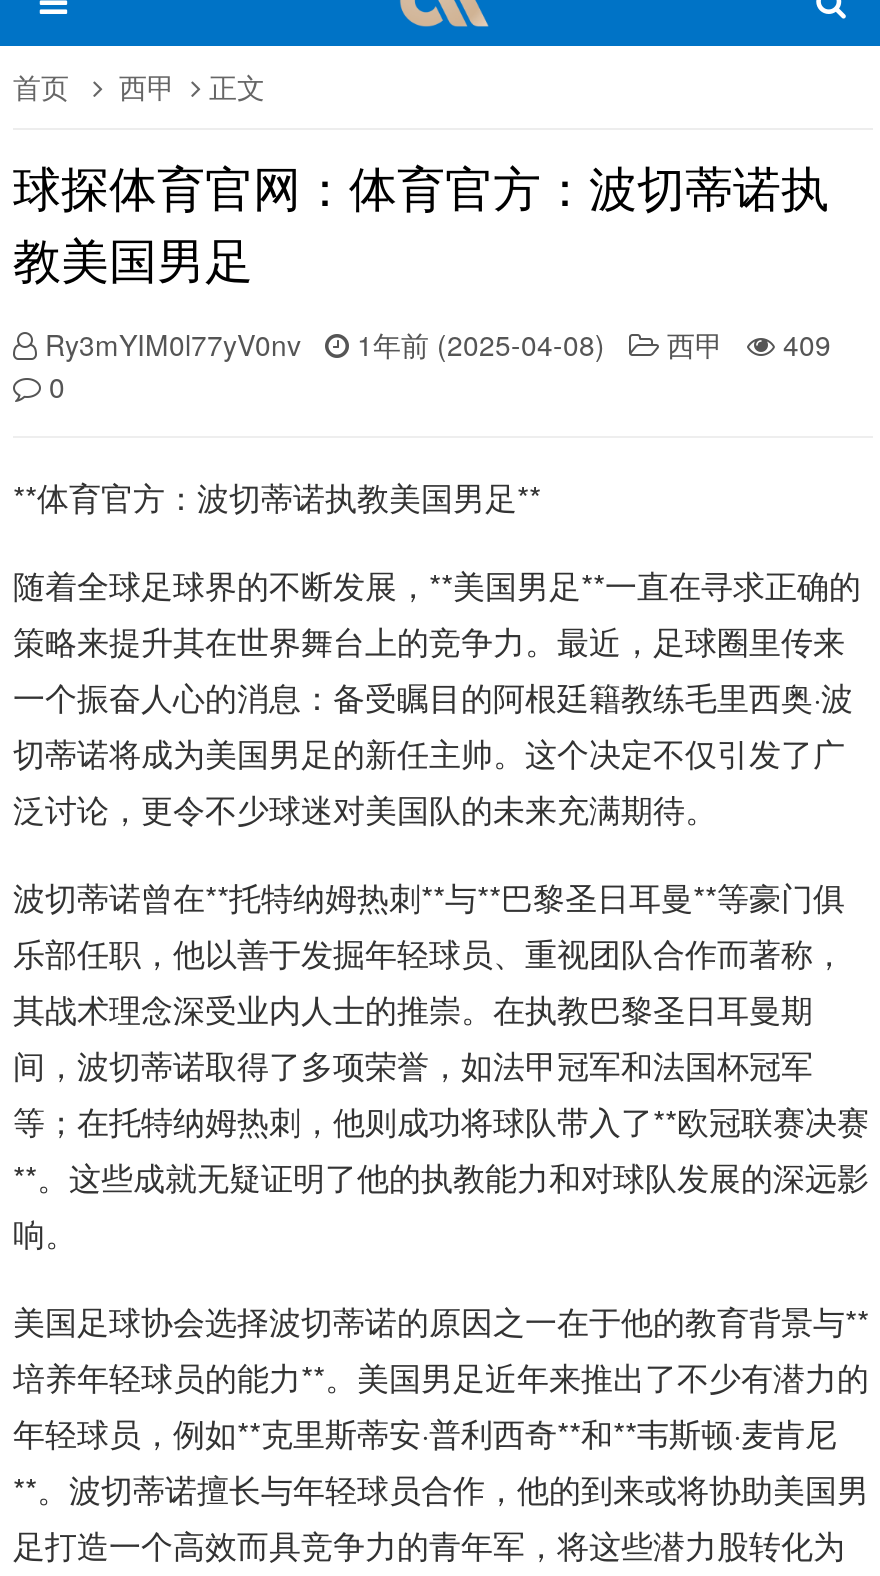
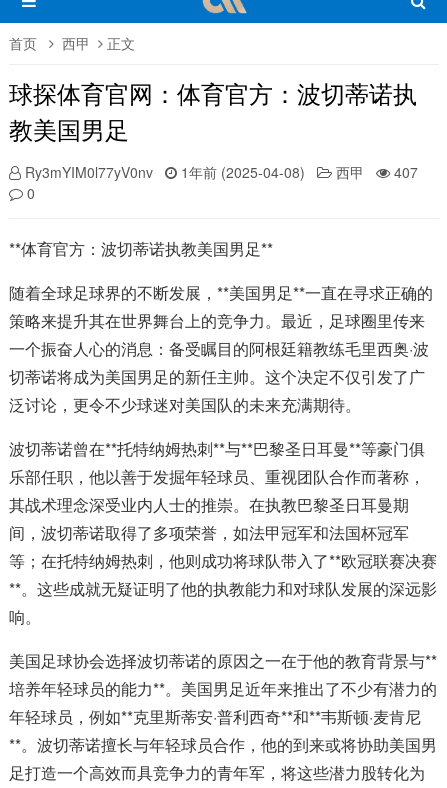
[45,324,831,364] Ry3mYIM0l77yV0nv 1年前 (2025-04-08) 西甲 409 -> [25,162,418,182] Ry3mYIM0l77yV0nv 1年前 (2025-04-08) 西甲 407

